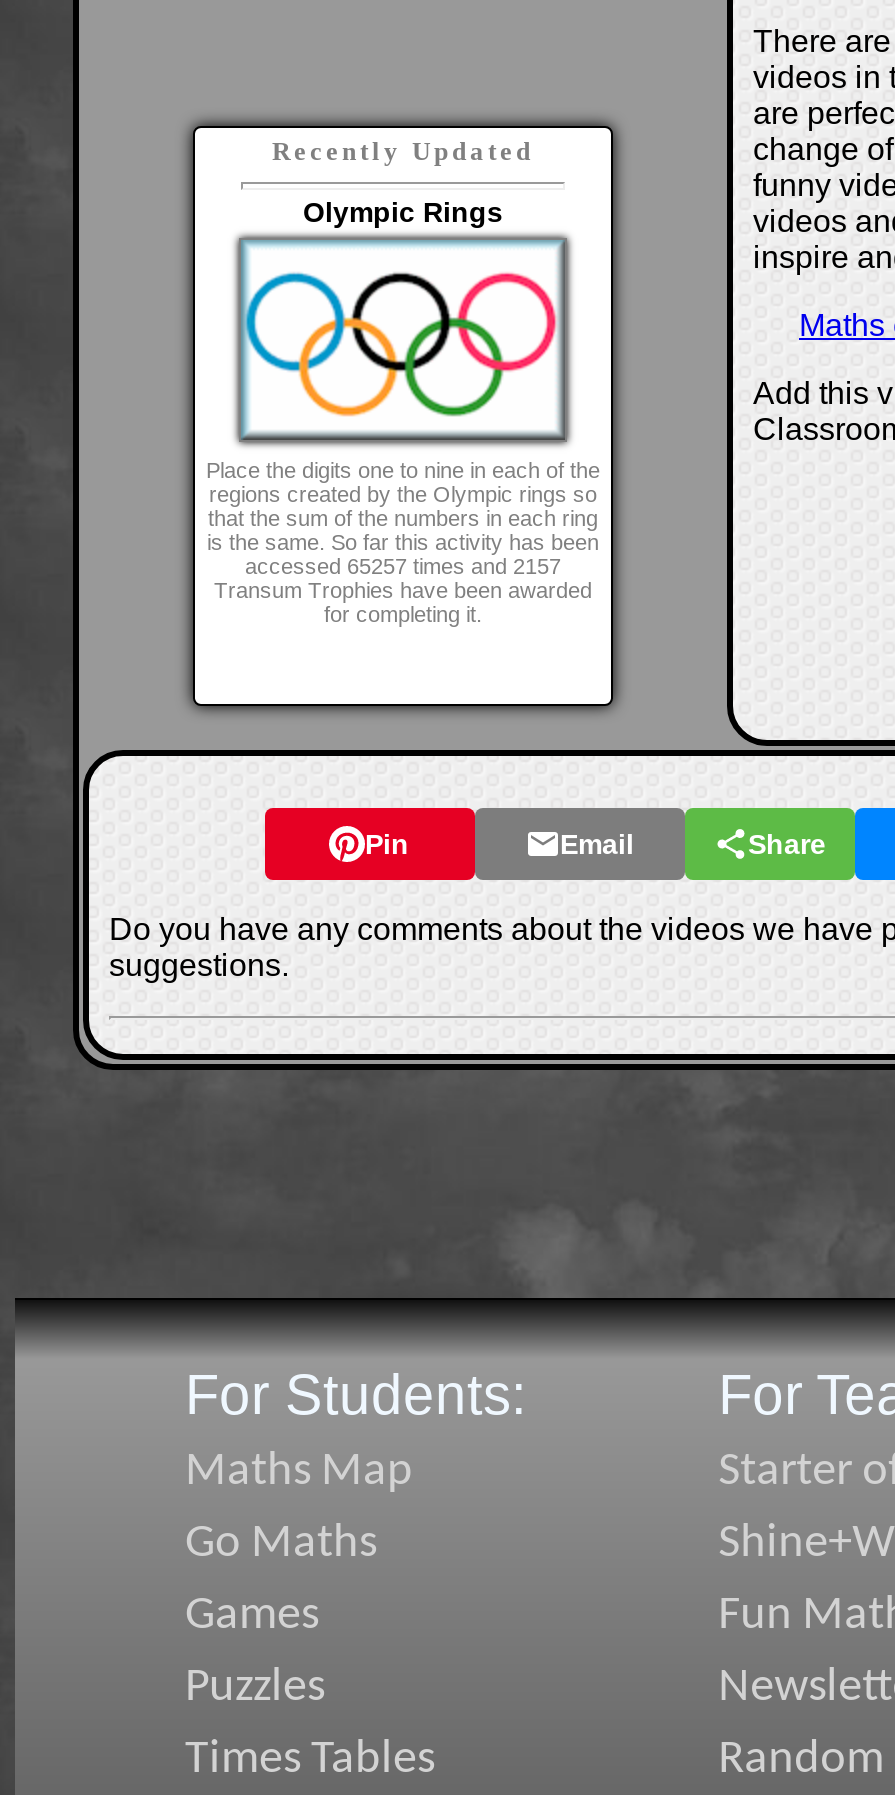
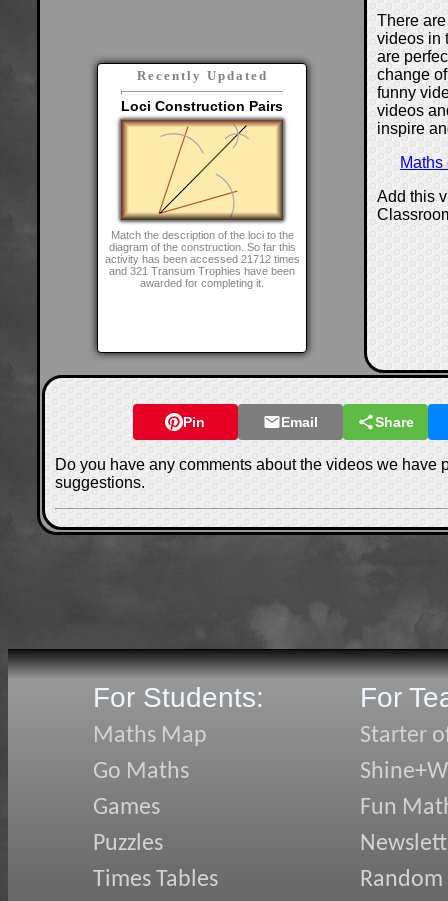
[303,196,503,228] Olympic Rings -> [121,98,283,114] Loci Construction Pairs
[206,244,600,626] [image] | Place the digits one to nine in each of the | regions created by the Olympic rings so | that the sum of the numbers in each ring | is the same. So far this activity has been | accessed 65257 times and 2157 | Transum Trophies have been awarded | for completing it. -> [104,122,299,289] [image] | Match the description of the loci to the | diagram of the construction. So far this | activity has been accessed 21712 times | and 321 Transum Trophies have been | awarded for completing it.

